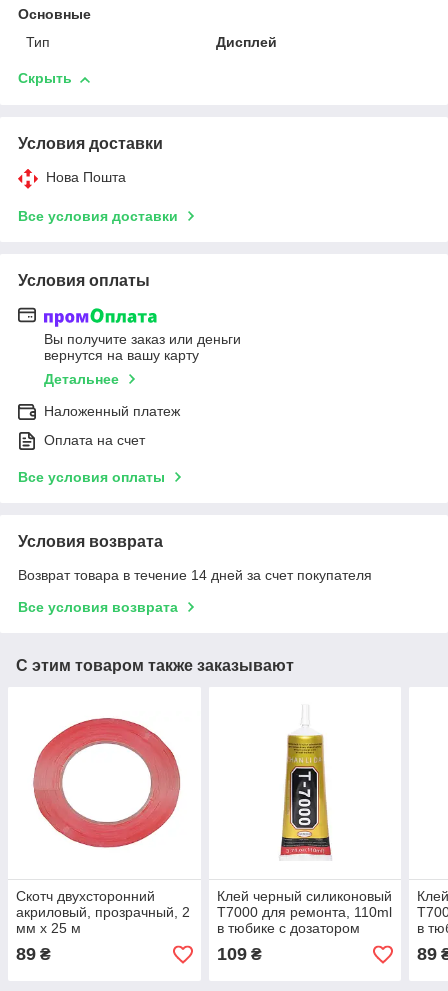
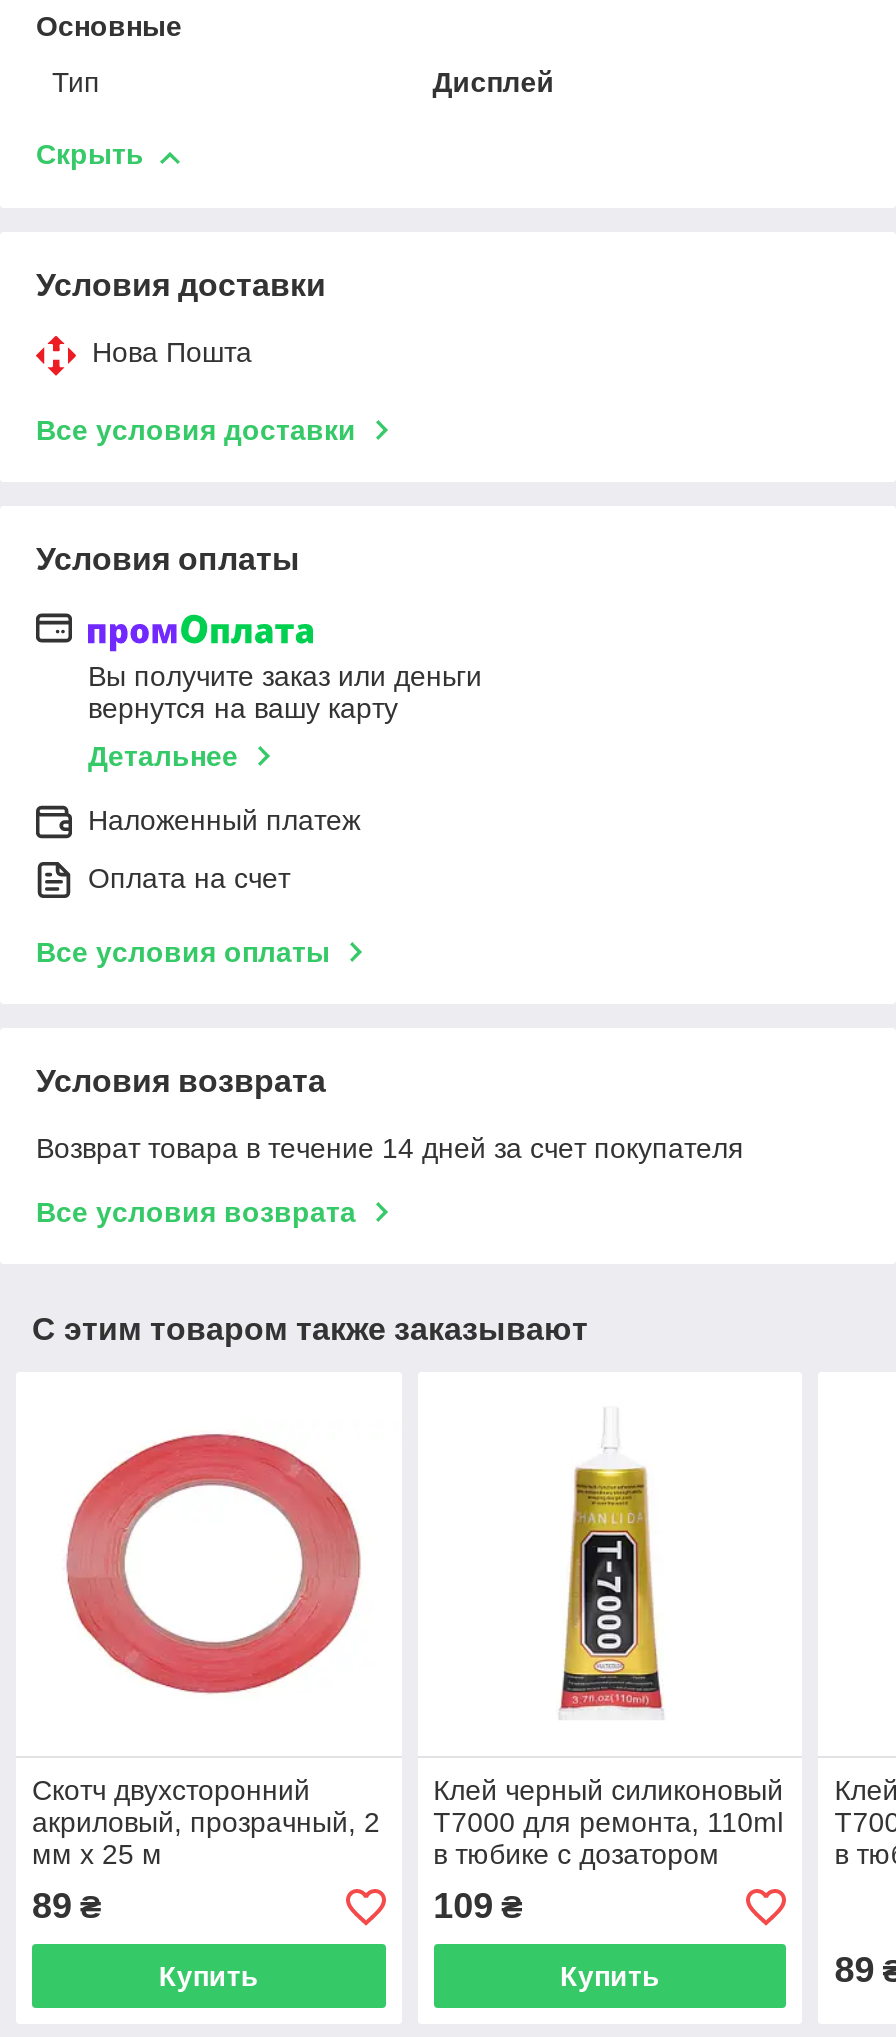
none -> [159,1961,259,1993] Купить
none -> [560,1961,660,1993] Купить

